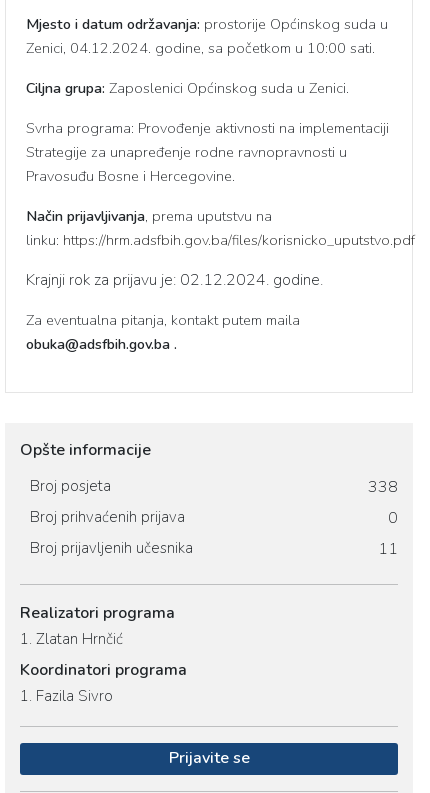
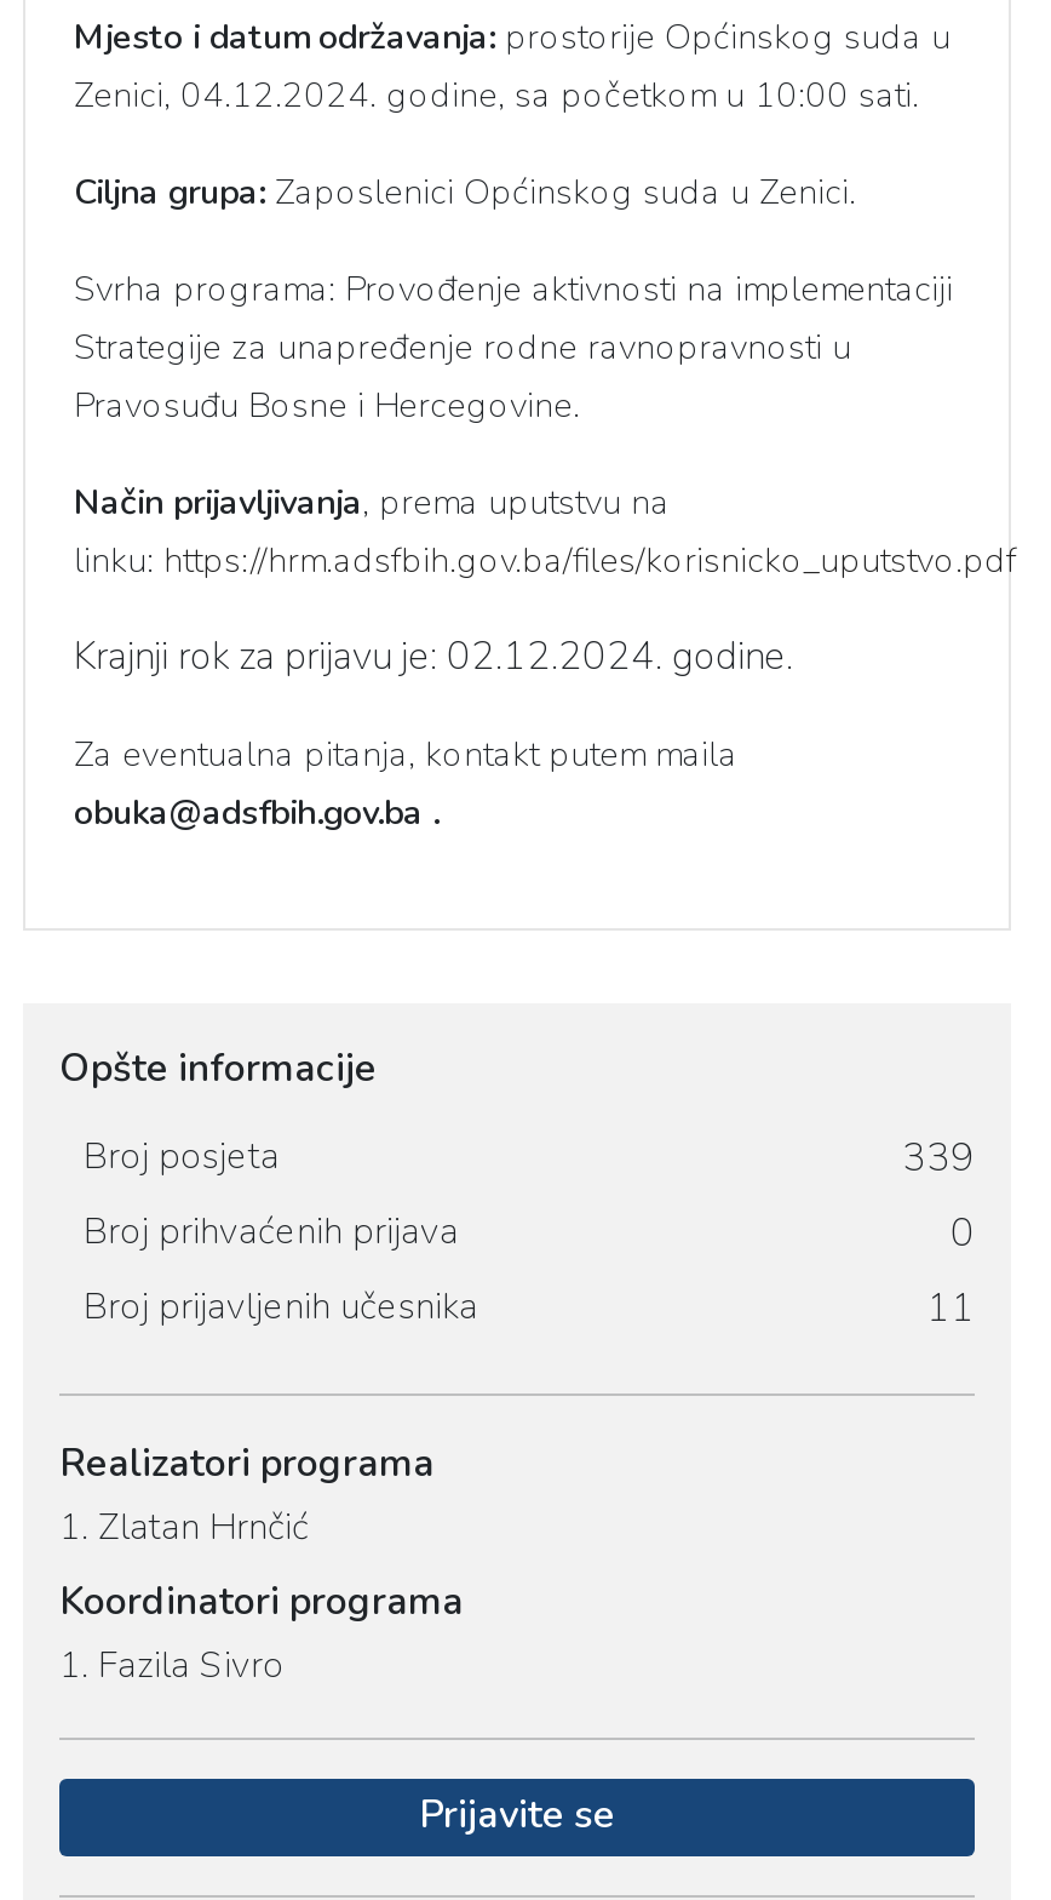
[368,476,398,498] 338 -> [902,1132,975,1185] 339

